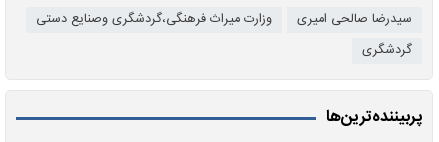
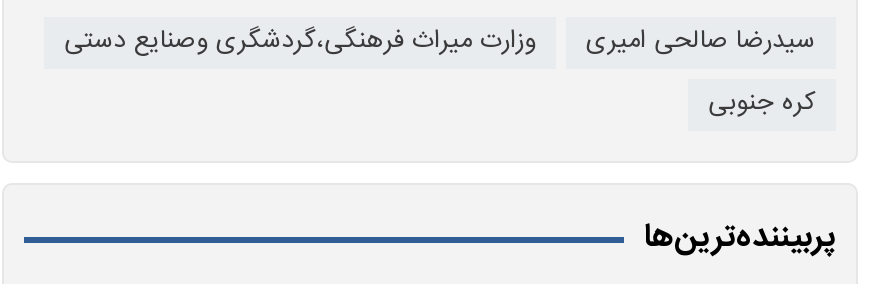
[362,40,412,61] گردشگری -> [708,82,816,124] کره جنوبی

